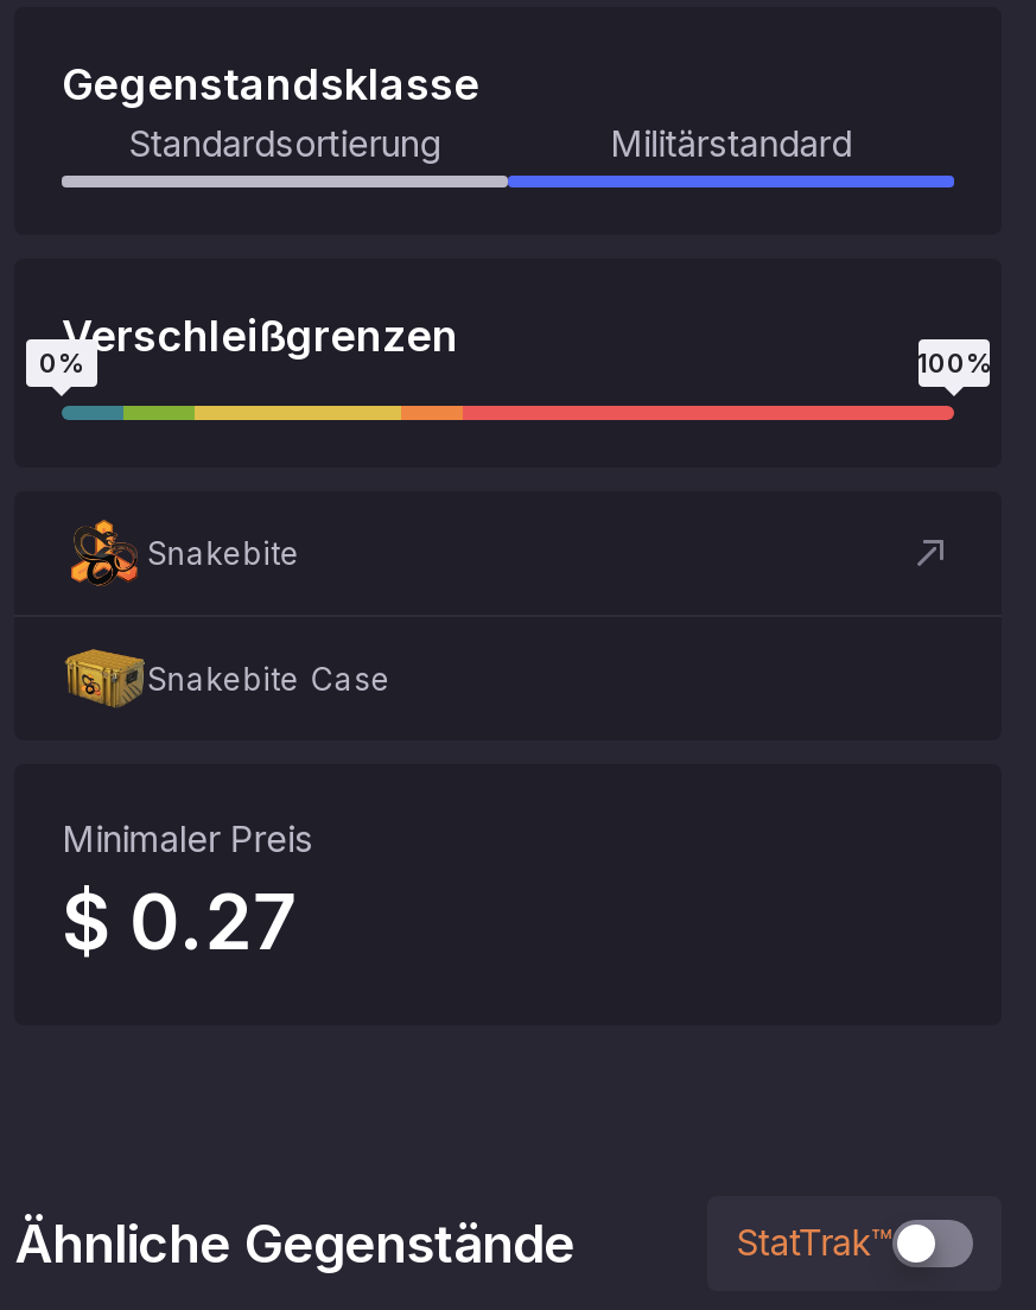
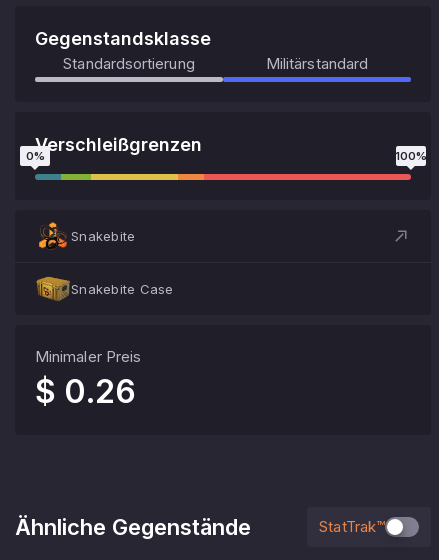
[62,876,294,968] $ 0.27 -> [35,372,136,411] $ 0.26

